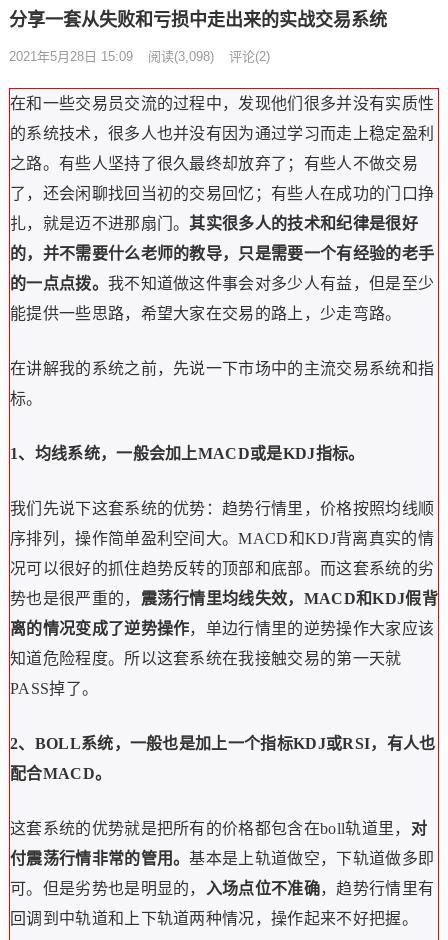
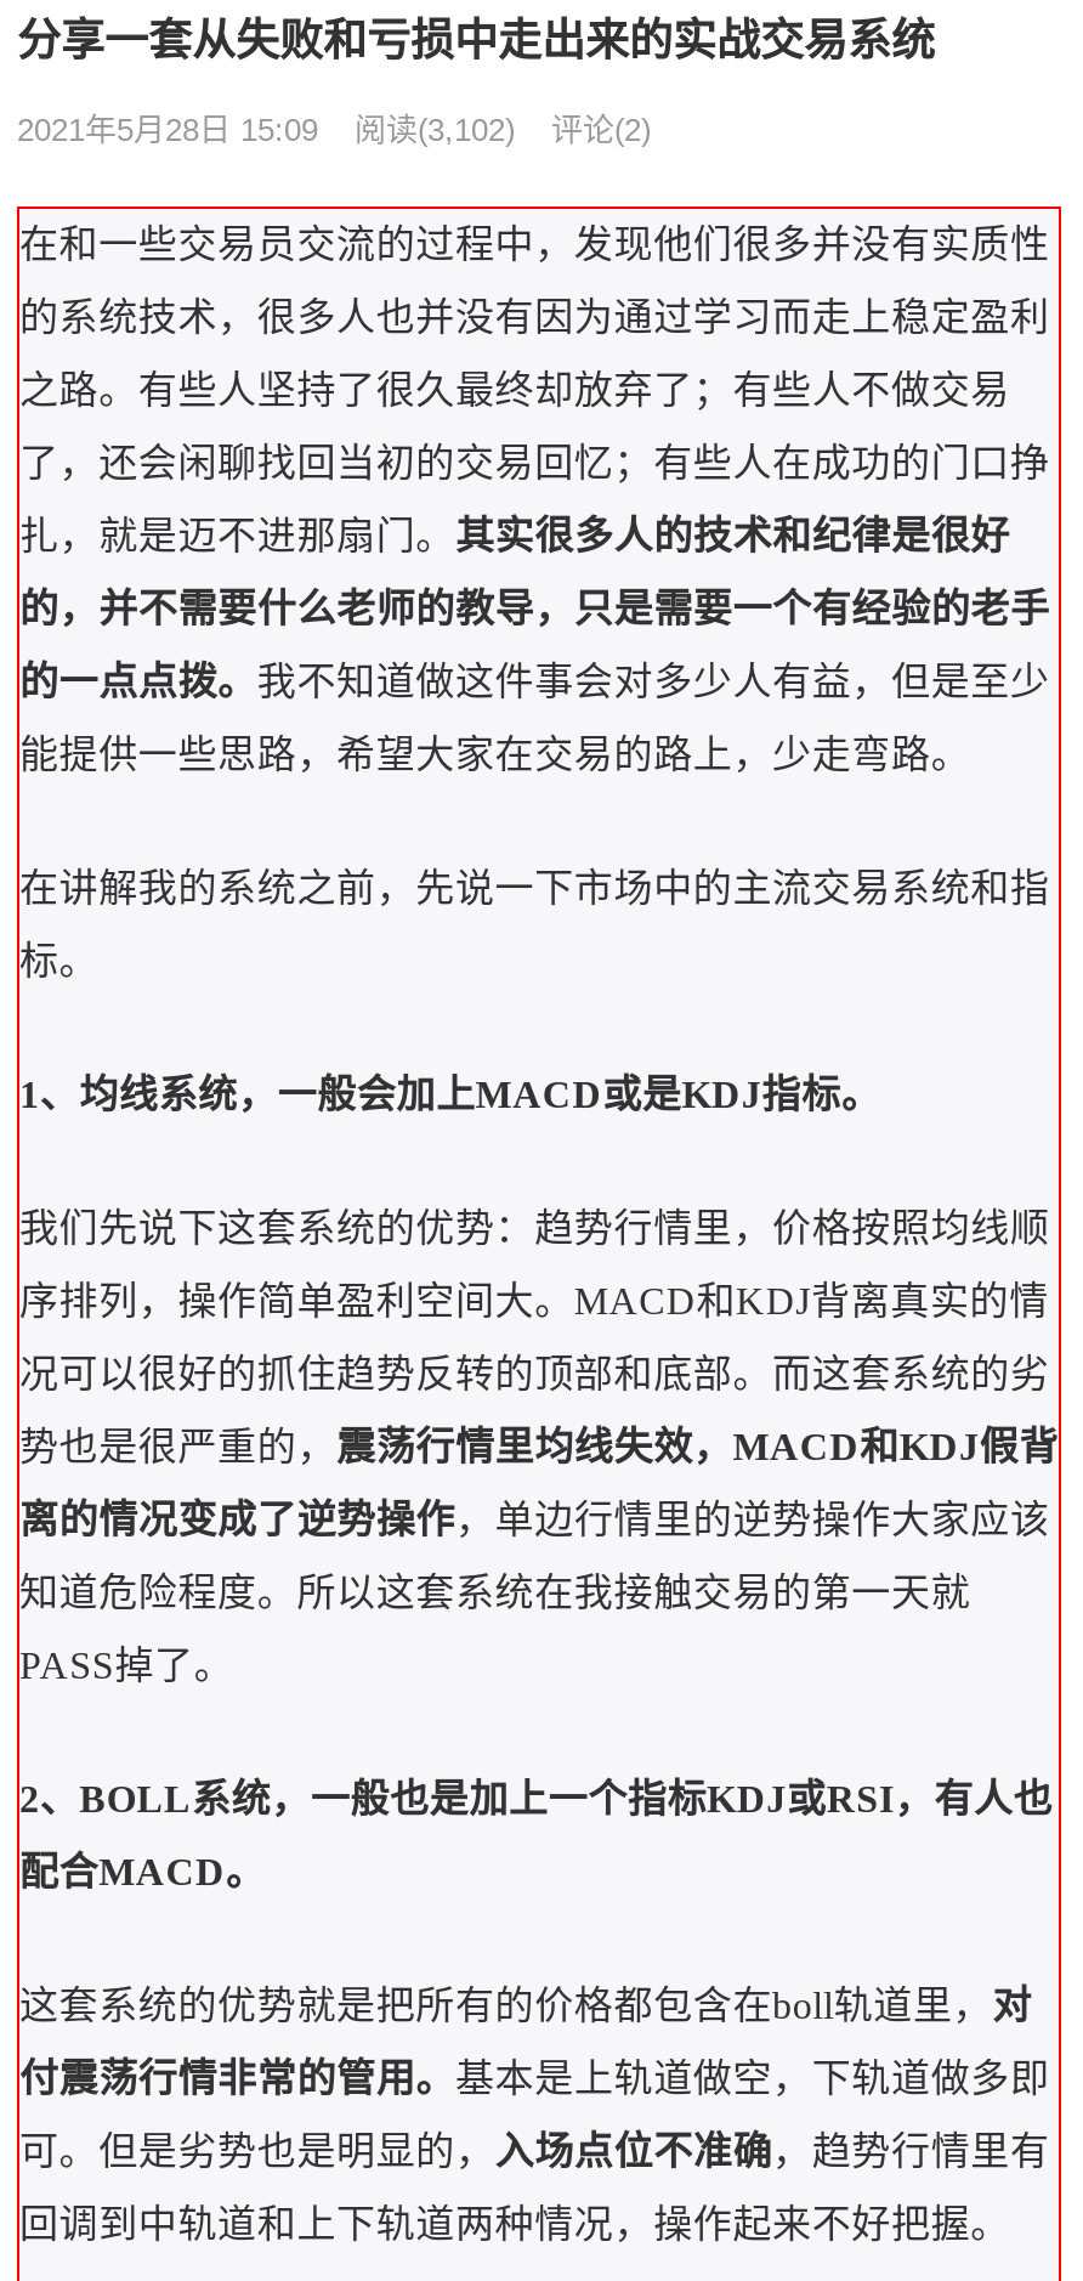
[9,49,270,64] 2021年5月28日 15:09 阅读(3,098) 评论(2) -> [17,112,651,148] 2021年5月28日 15:09 阅读(3,102) 评论(2)

